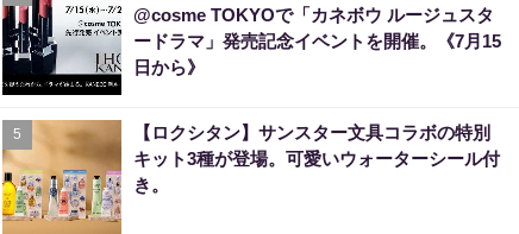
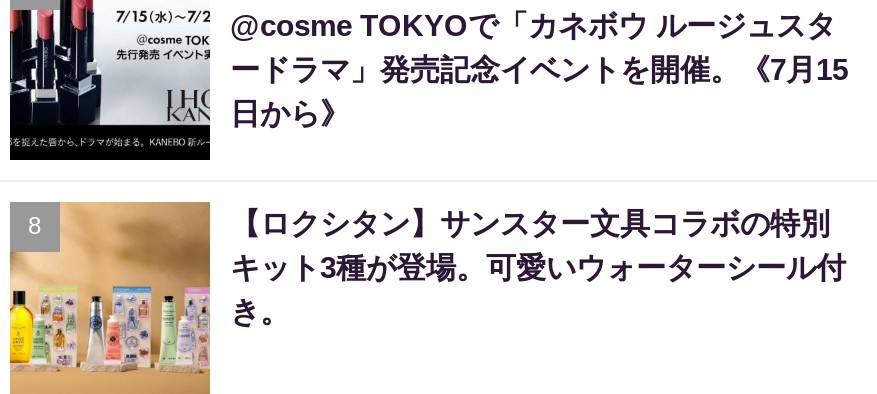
[13,125,21,142] 5 -> [28,211,42,239] 8

